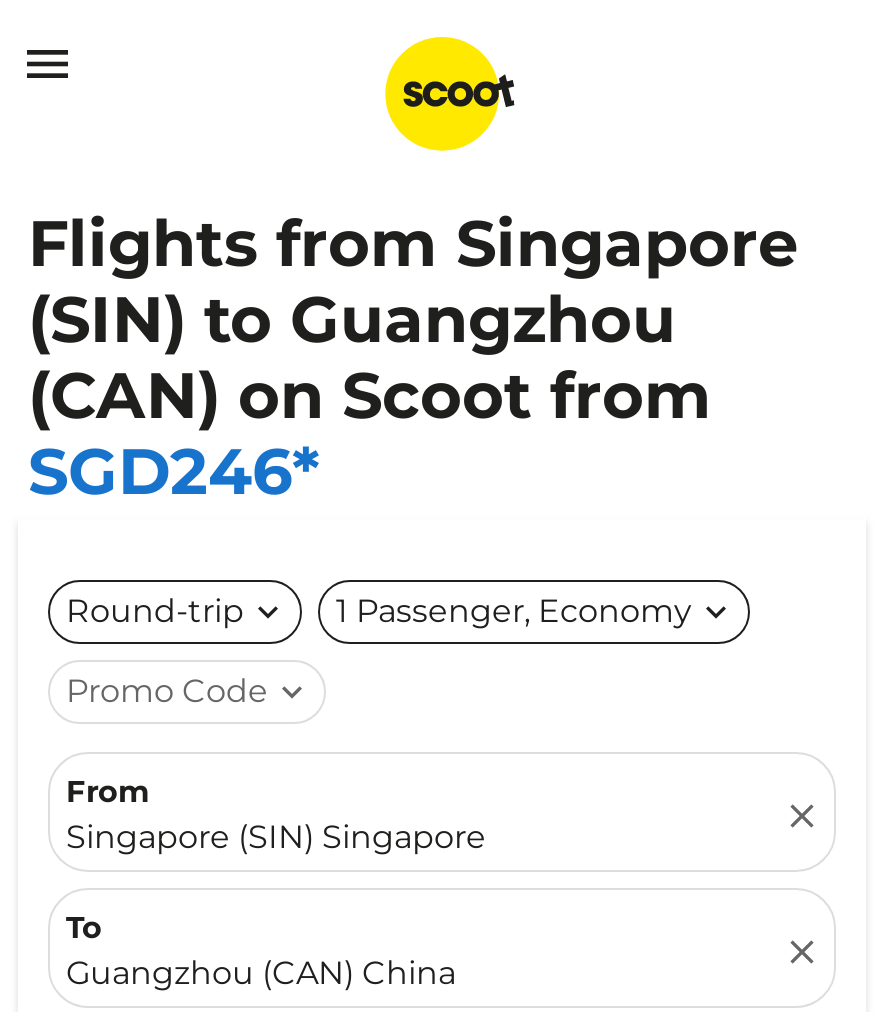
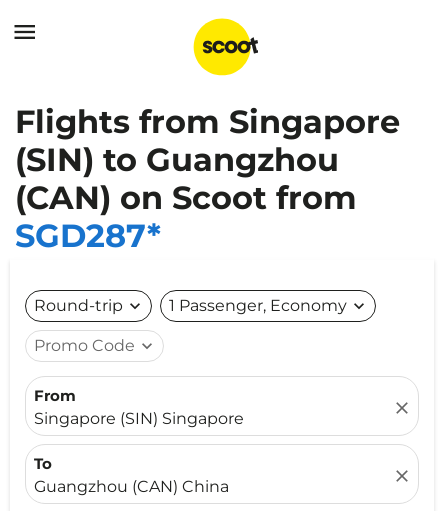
[28,432,320,510] SGD246* -> [15,216,161,255] SGD287*

